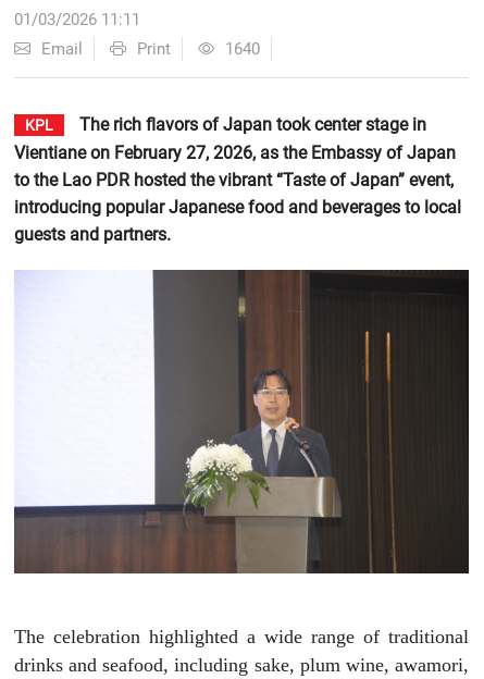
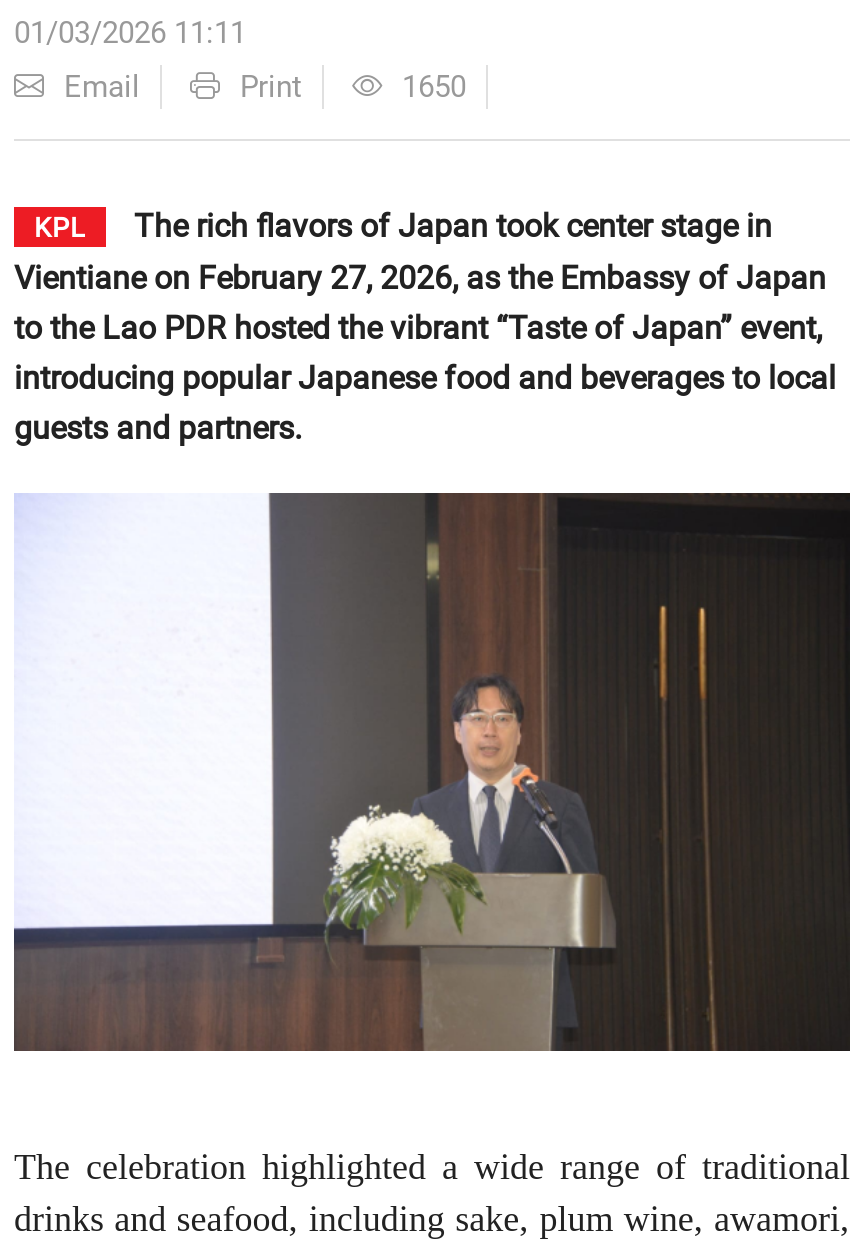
[225,39,260,59] 1640 -> [402,69,466,105] 1650

